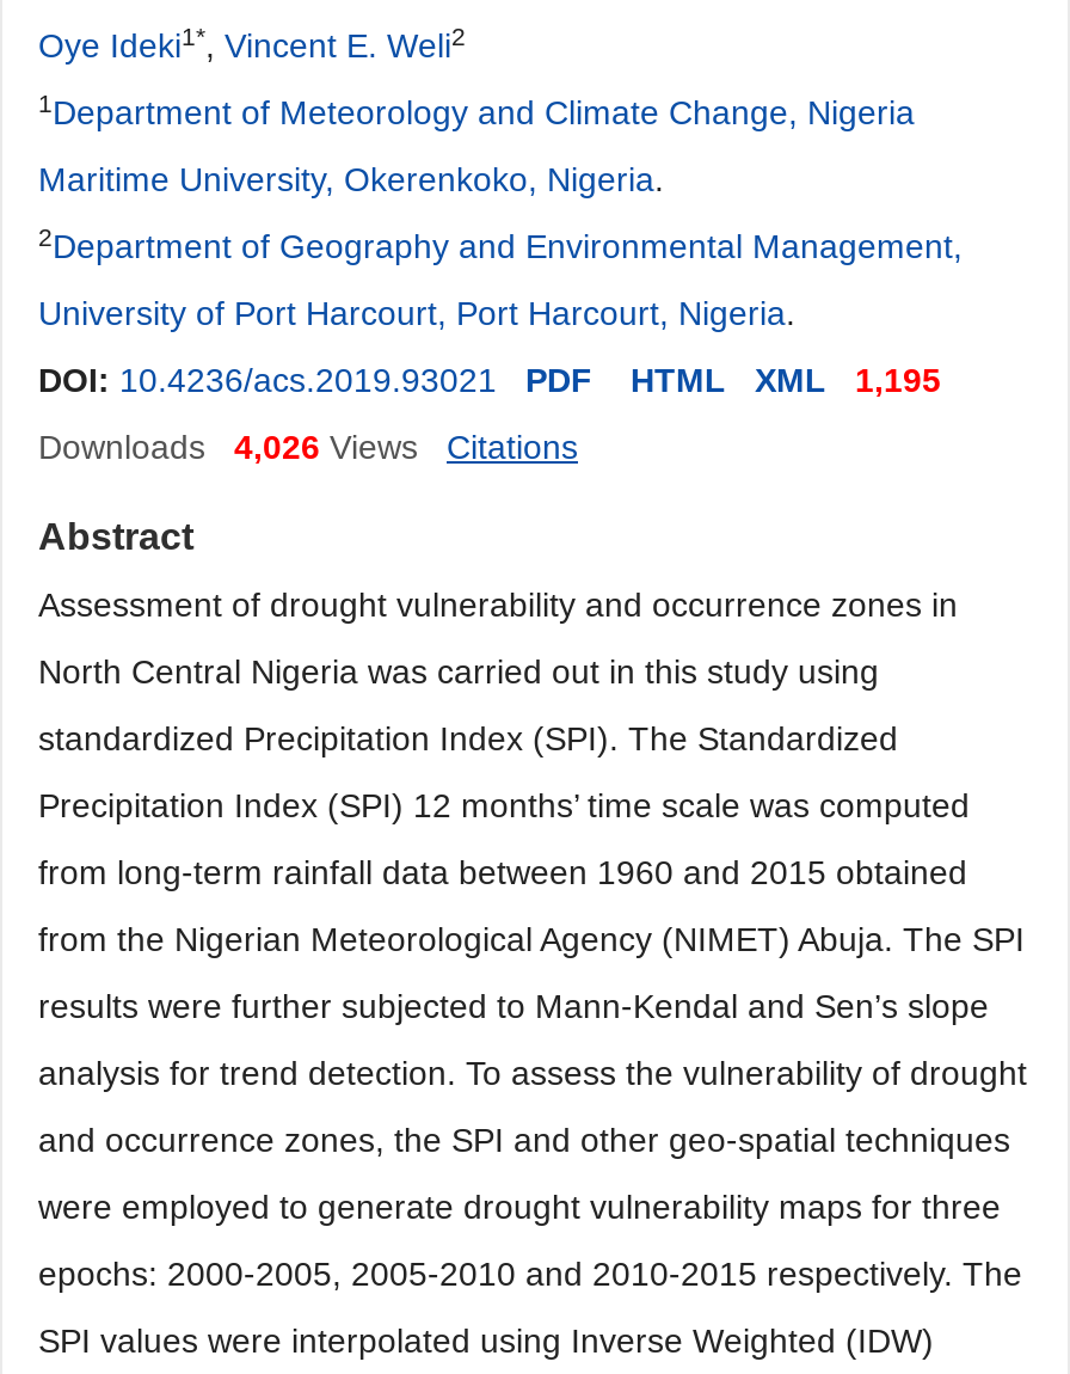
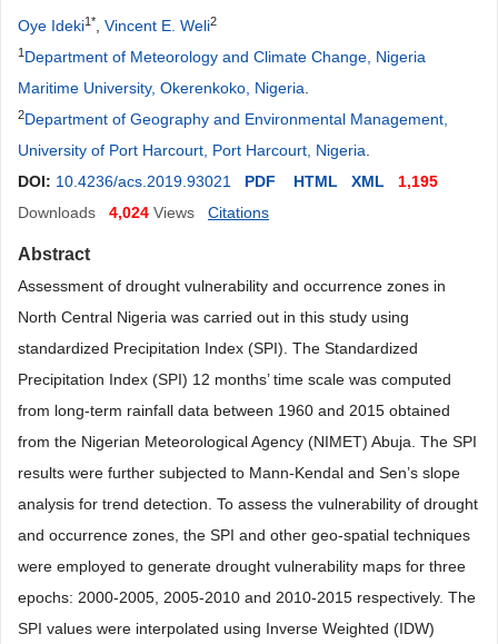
[38,428,418,466] Downloads 4,026 Views -> [18,204,195,221] Downloads 4,024 Views

